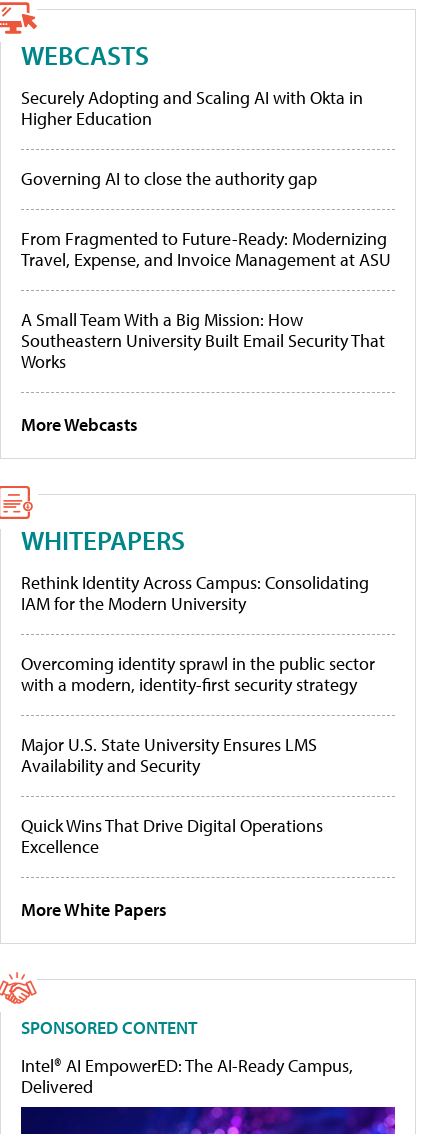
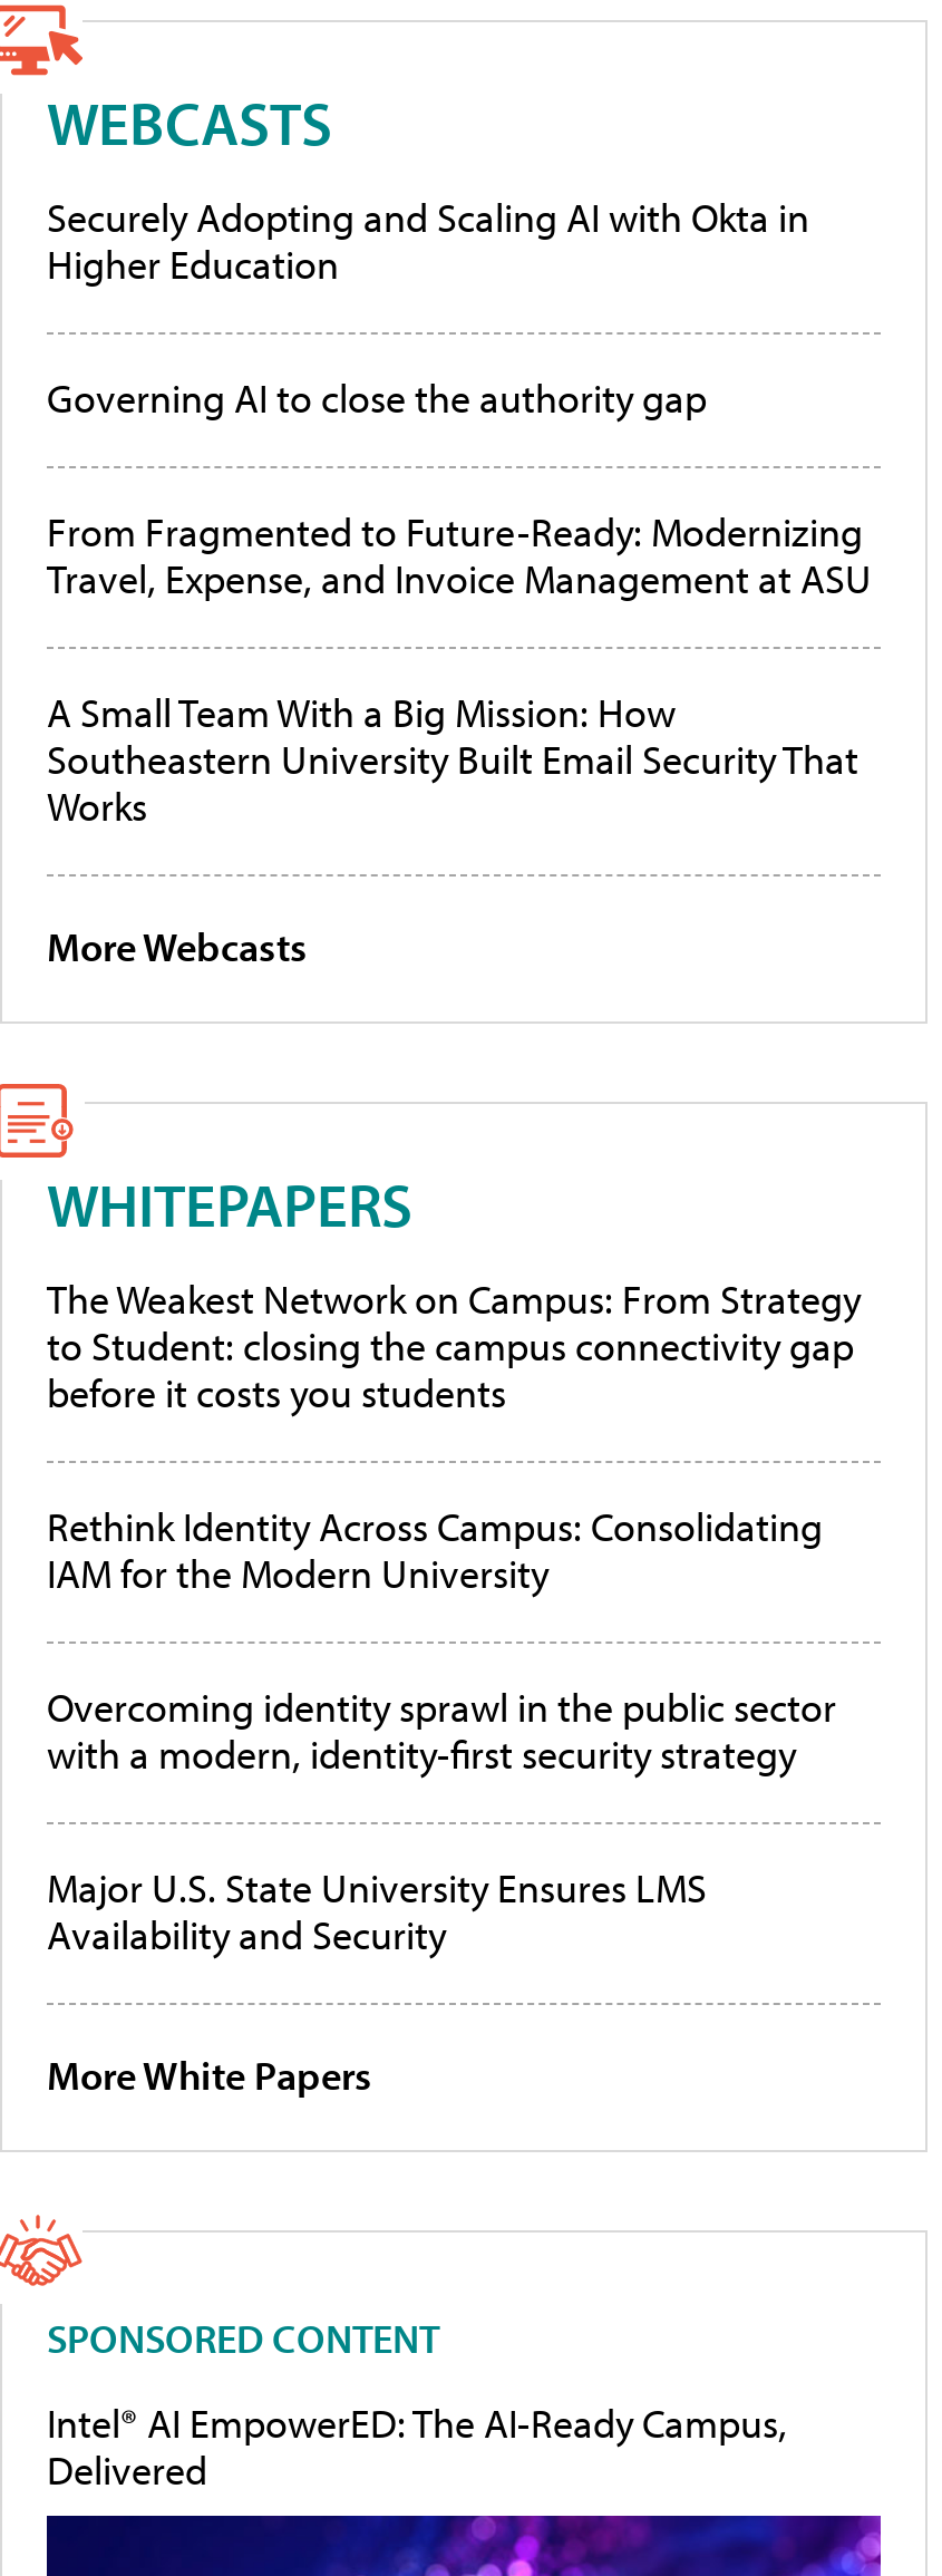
none -> [47,1274,861,1419] The Weakest Network on Campus: From Strategy | to Student: closing the campus connectivity gap | before it costs you students
moved [21,571,375,777] -> [47,1502,836,1961]: Rethink Identity Across Campus: Consolidating | IAM for the Modern University | Overcoming identity sprawl in the public sector | with a modern, identity-first security strategy | Major U.S. State University Ensures LMS | Availability and Security
[21,814,323,858] Quick Wins That Drive Digital Operations | Excellence -> none

